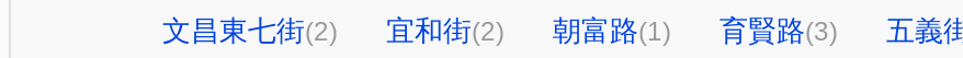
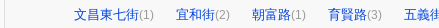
[162,14,338,47] 文昌東七街(2) -> [74,7,154,22] 文昌東七街(1)

